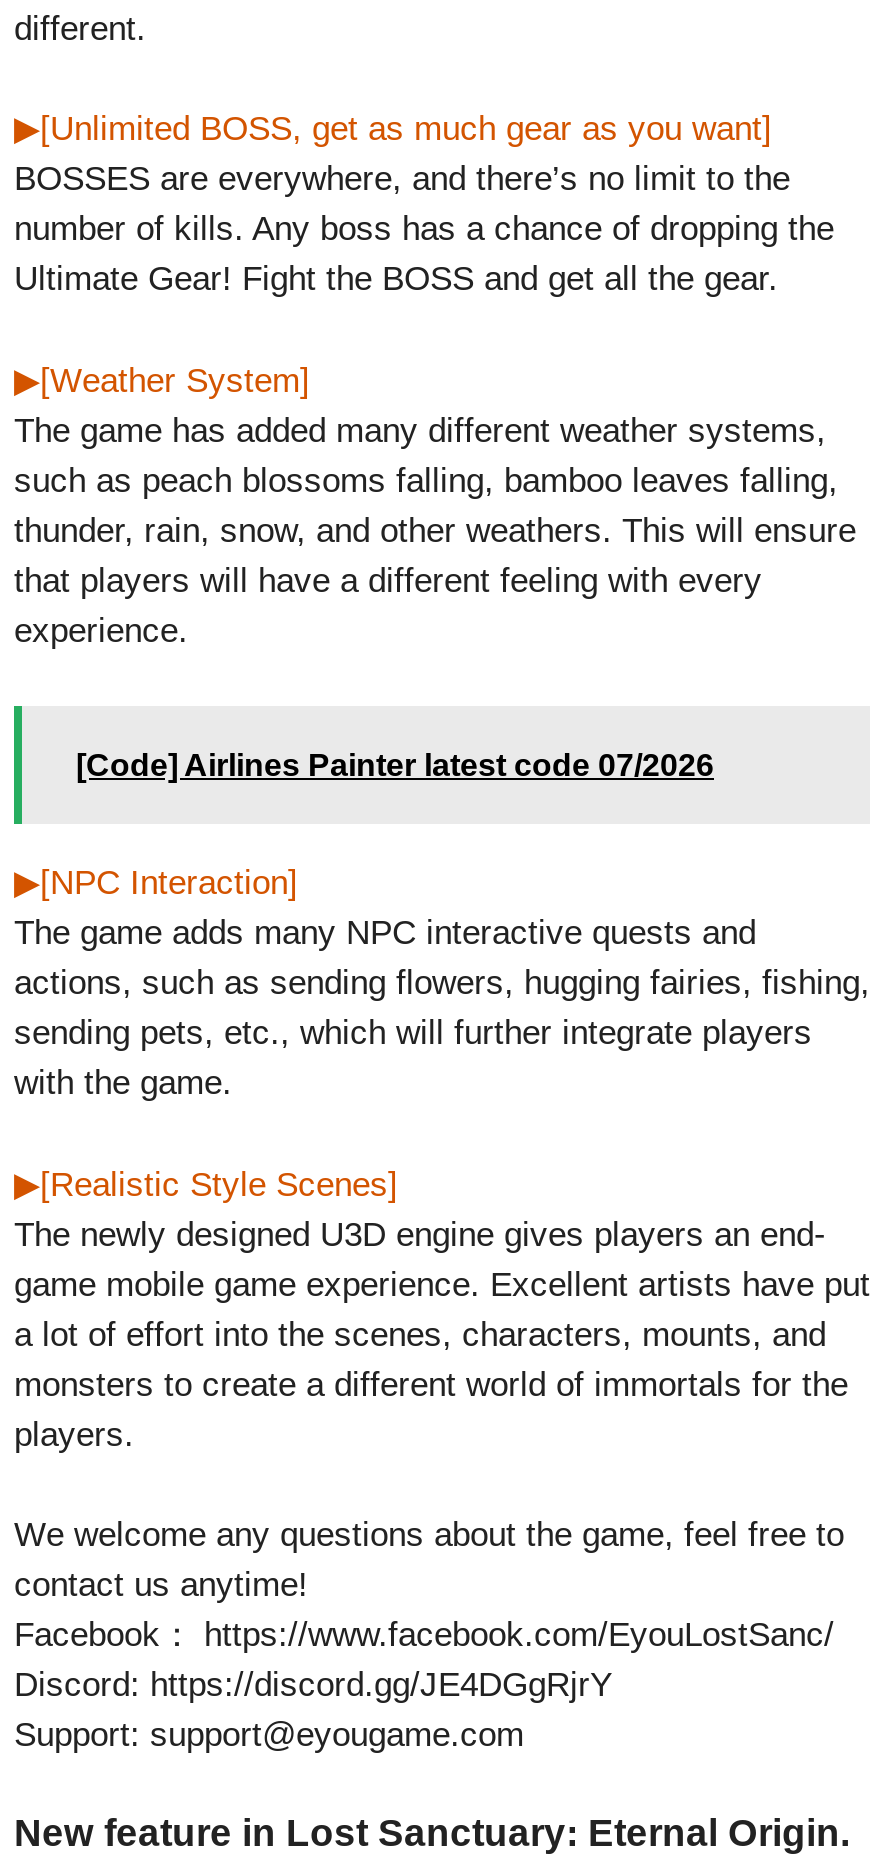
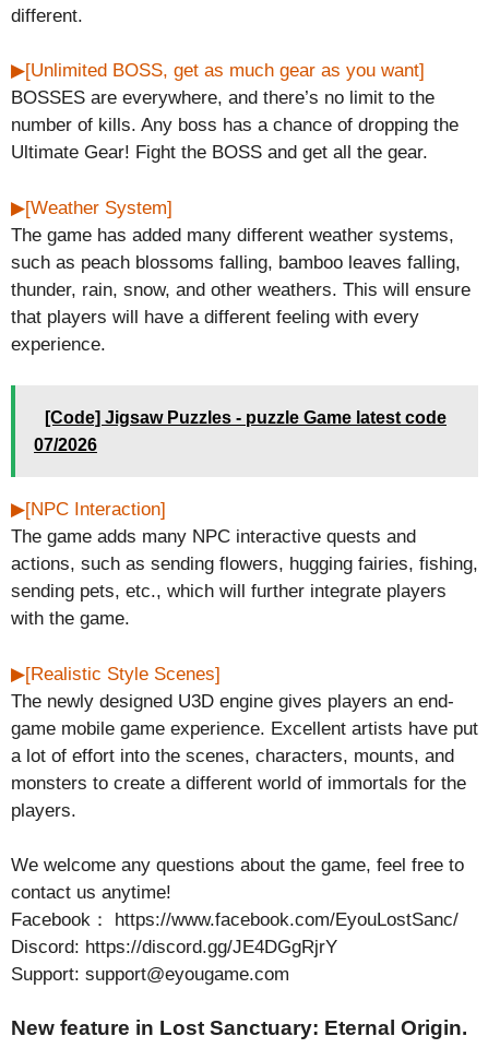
[76,748,714,782] [Code] Airlines Painter latest code 07/2026 -> [34,408,447,454] [Code] Jigsaw Puzzles - puzzle Game latest code | 07/2026

